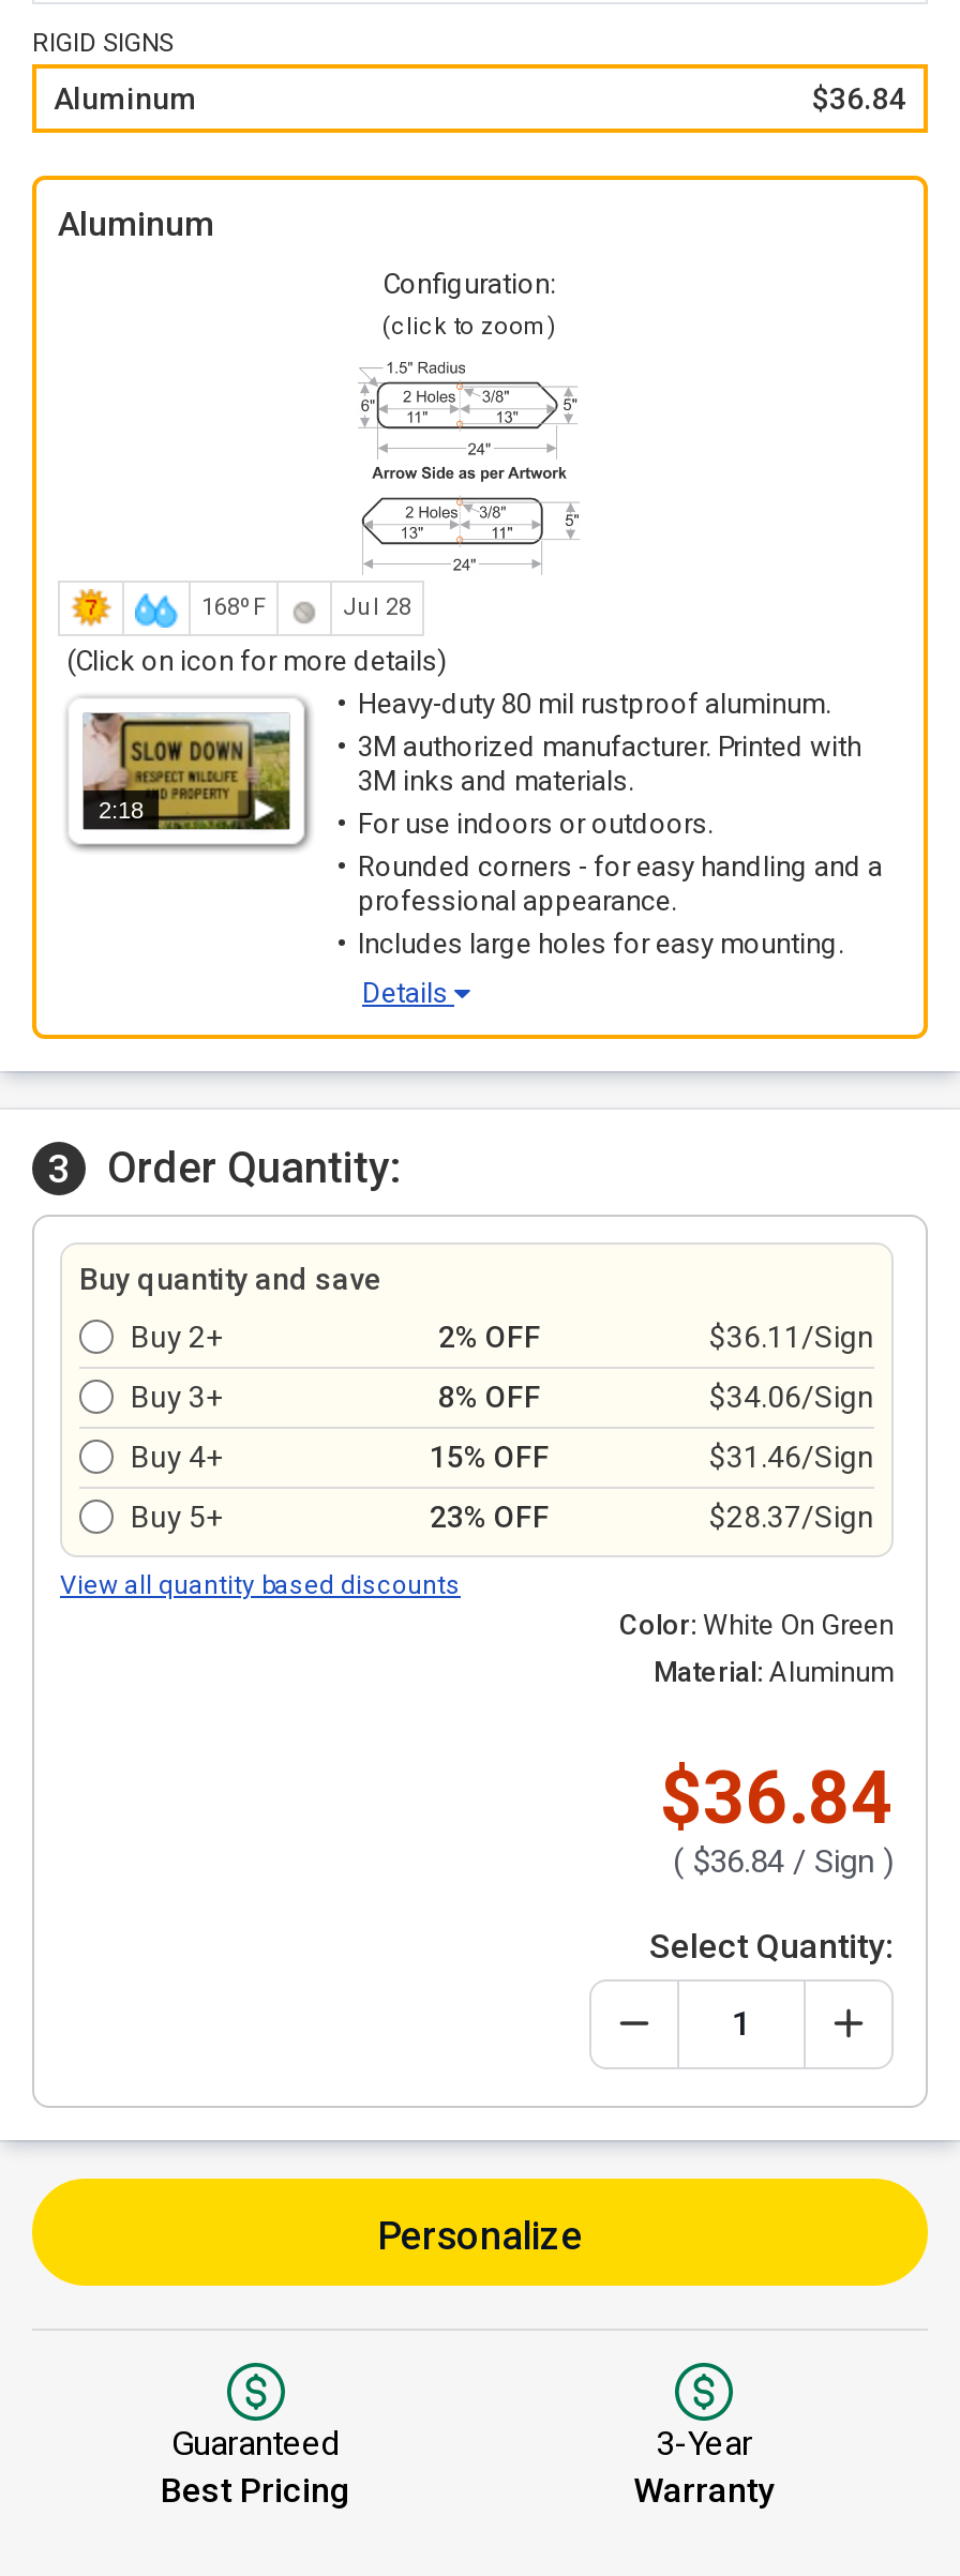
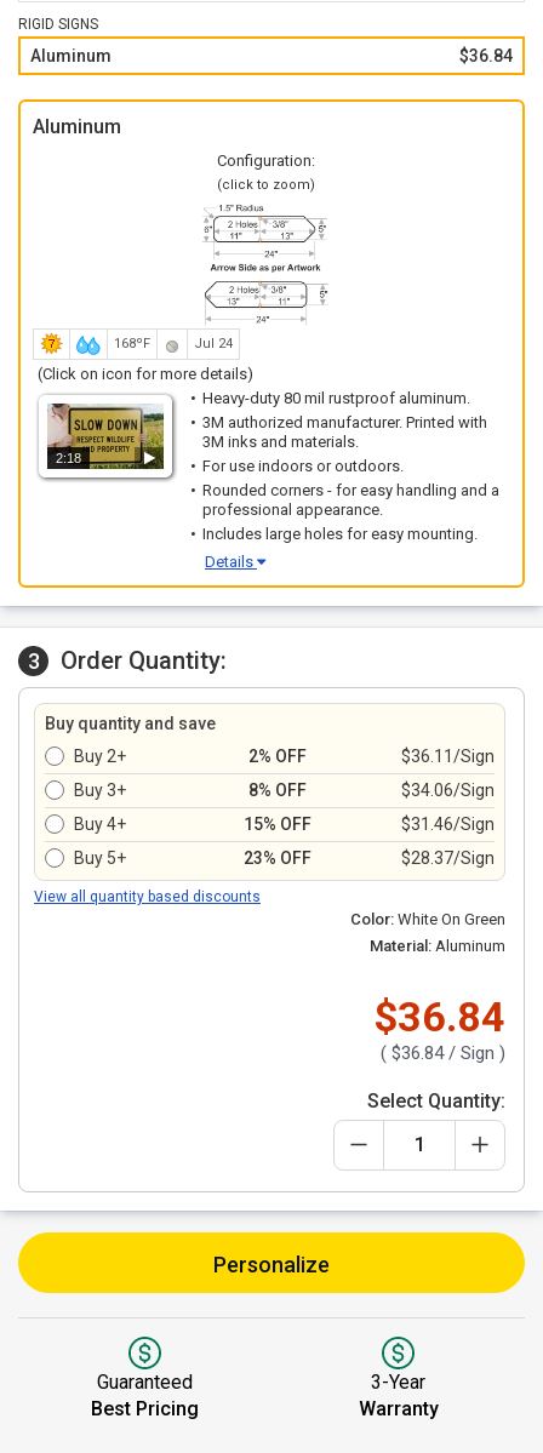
[343,593,411,621] Jul 28 -> [194,336,233,351] Jul 24

